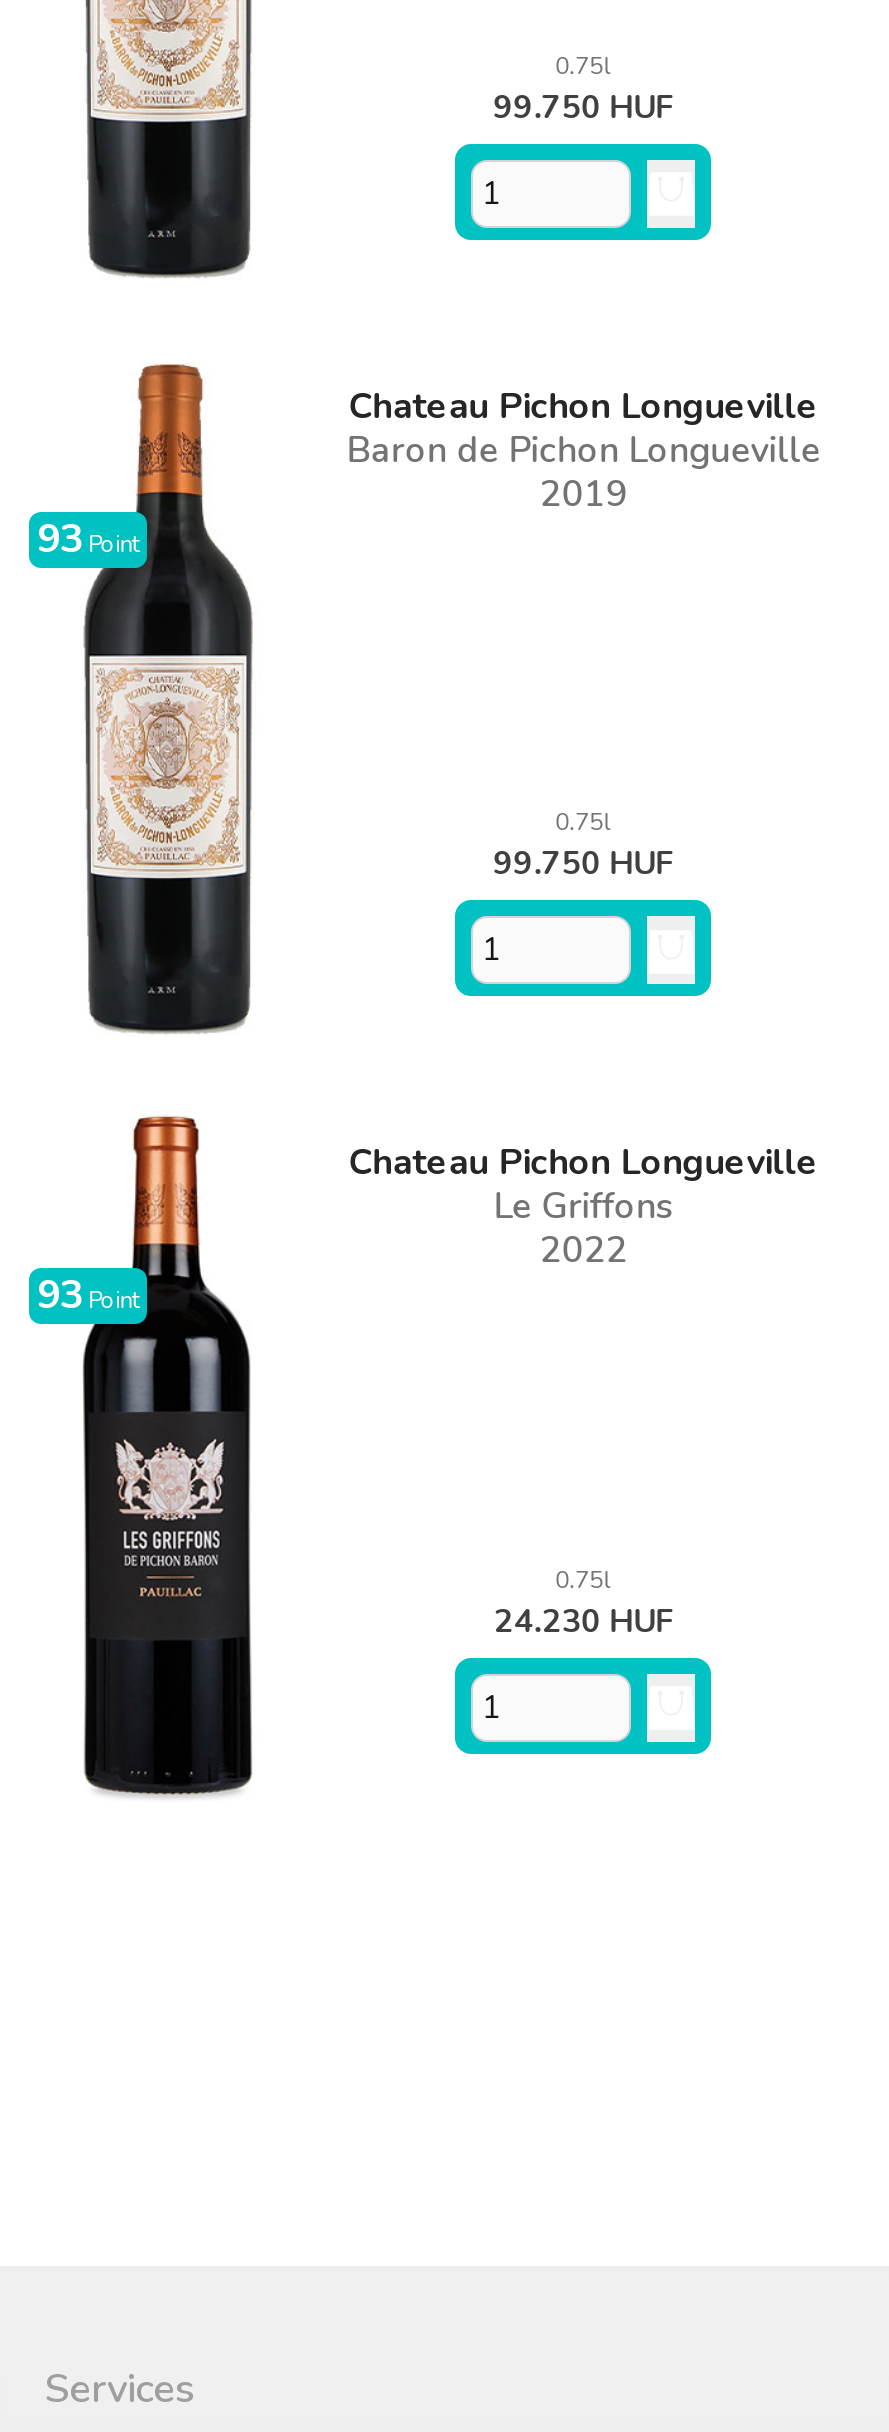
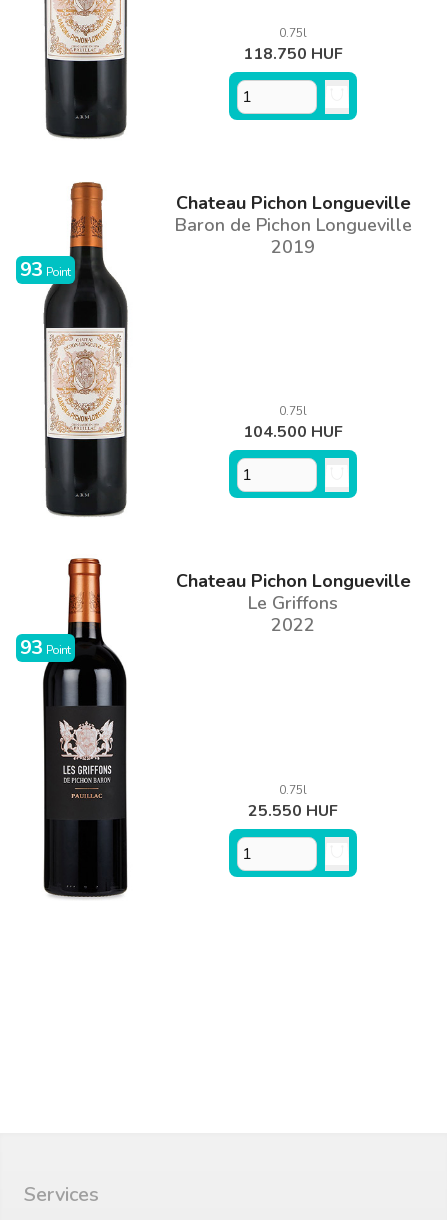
[493,85,673,129] 99.750 HUF -> [243,43,343,65] 118.750 HUF
[493,842,673,886] 99.750 HUF -> [243,421,343,443] 104.500 HUF
[493,1599,673,1643] 24.230 HUF -> [248,800,338,822] 25.550 HUF

